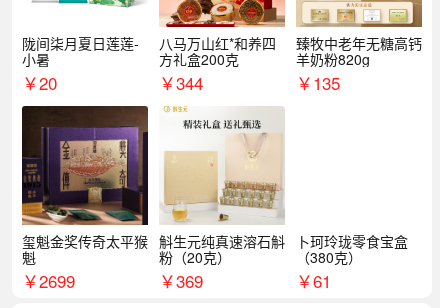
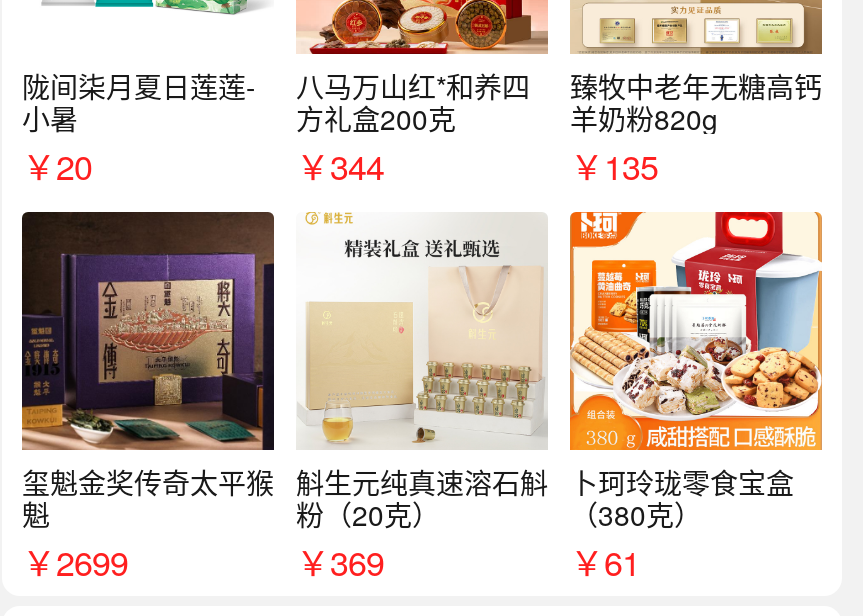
none -> [568,210,824,452] [image]

